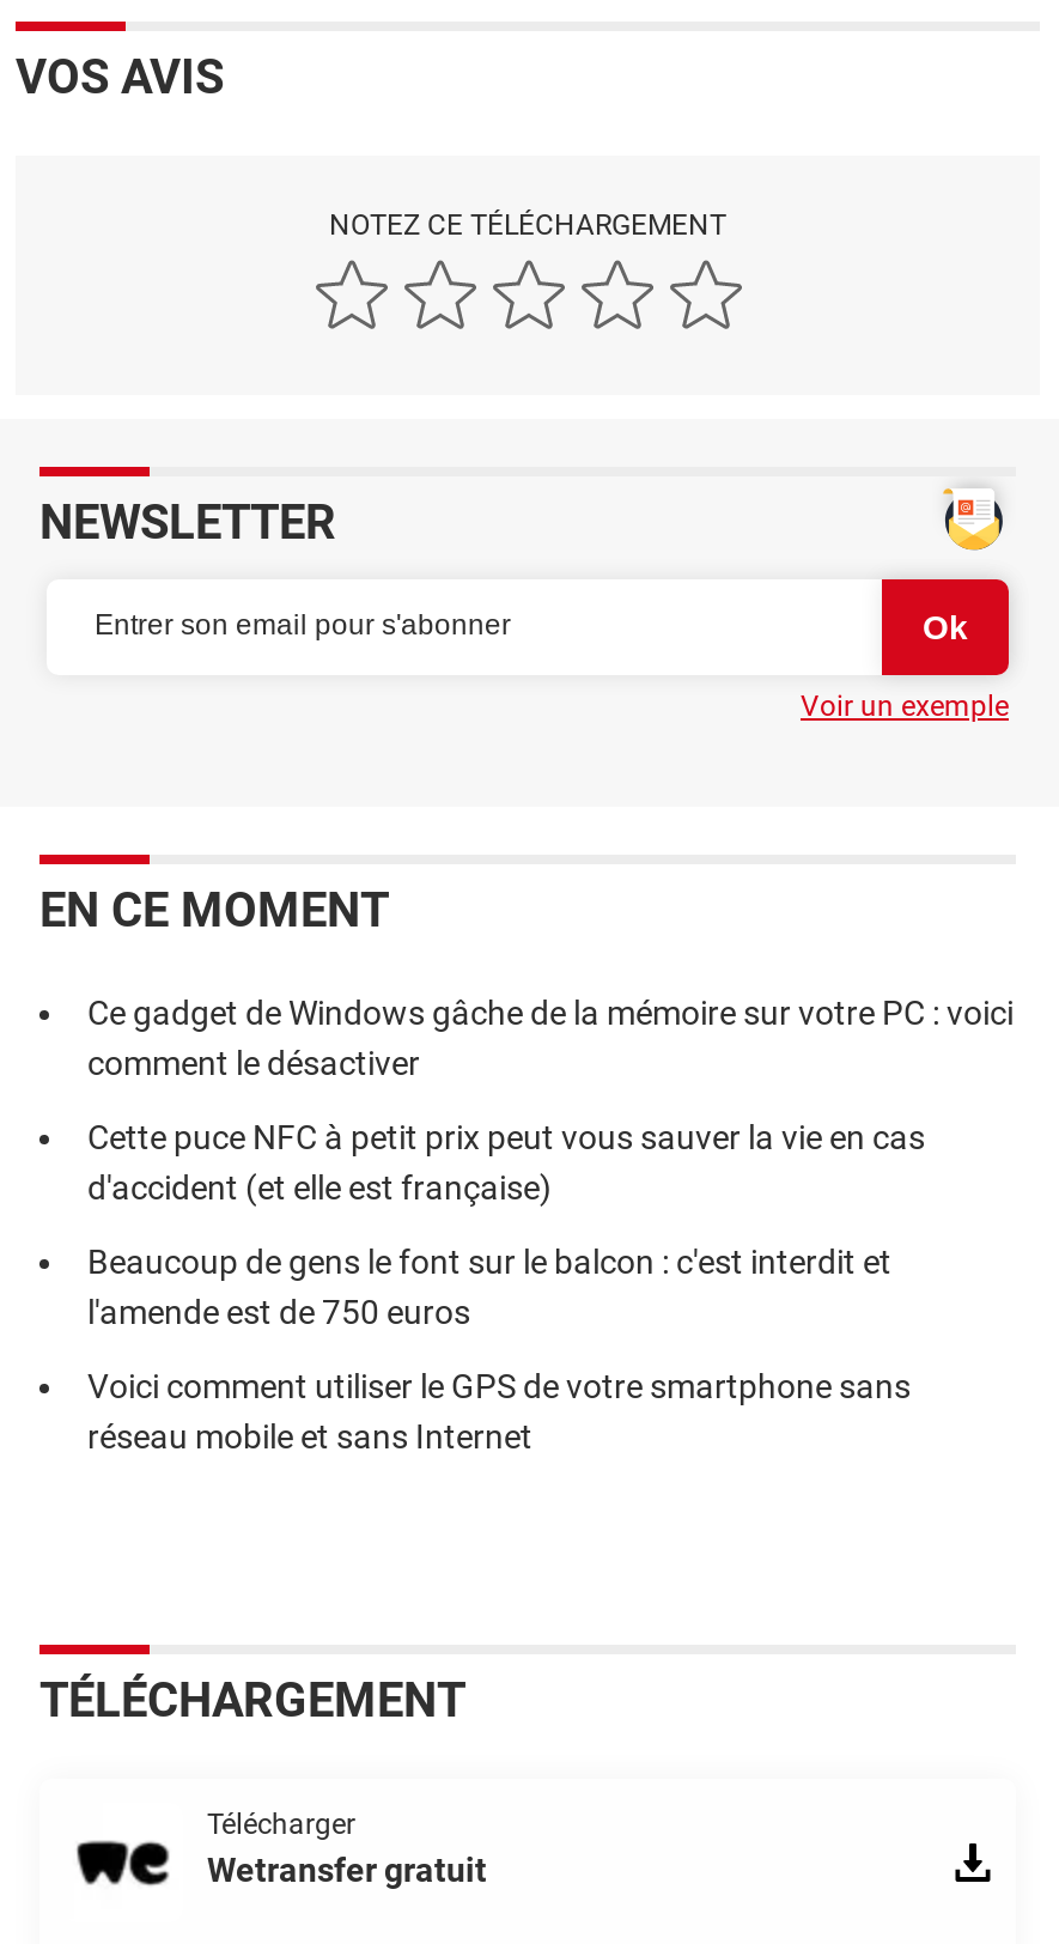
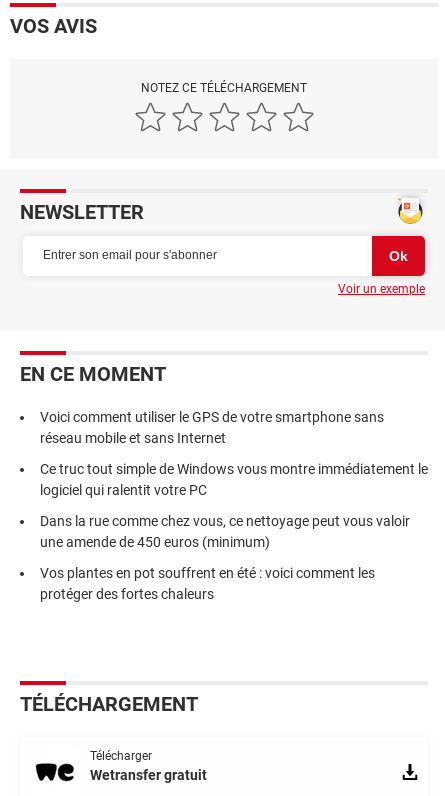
[87,993,1014,1331] Ce gadget de Windows gâche de la mémoire sur votre PC : voici | comment le désactiver | Cette puce NFC à petit prix peut vous sauver la vie en cas | d'accident (et elle est française) | Beaucoup de gens le font sur le balcon : c'est interdit et | l'amende est de 750 euros -> none
moved [87,1367,911,1455] -> [40,409,384,446]: Voici comment utiliser le GPS de votre smartphone sans | réseau mobile et sans Internet
none -> [40,461,428,602] Ce truc tout simple de Windows vous montre immédiatement le | logiciel qui ralentit votre PC | Dans la rue comme chez vous, ce nettoyage peut vous valoir | une amende de 450 euros (minimum) | Vos plantes en pot souffrent en été : voici comment les | protéger des fortes chaleurs

